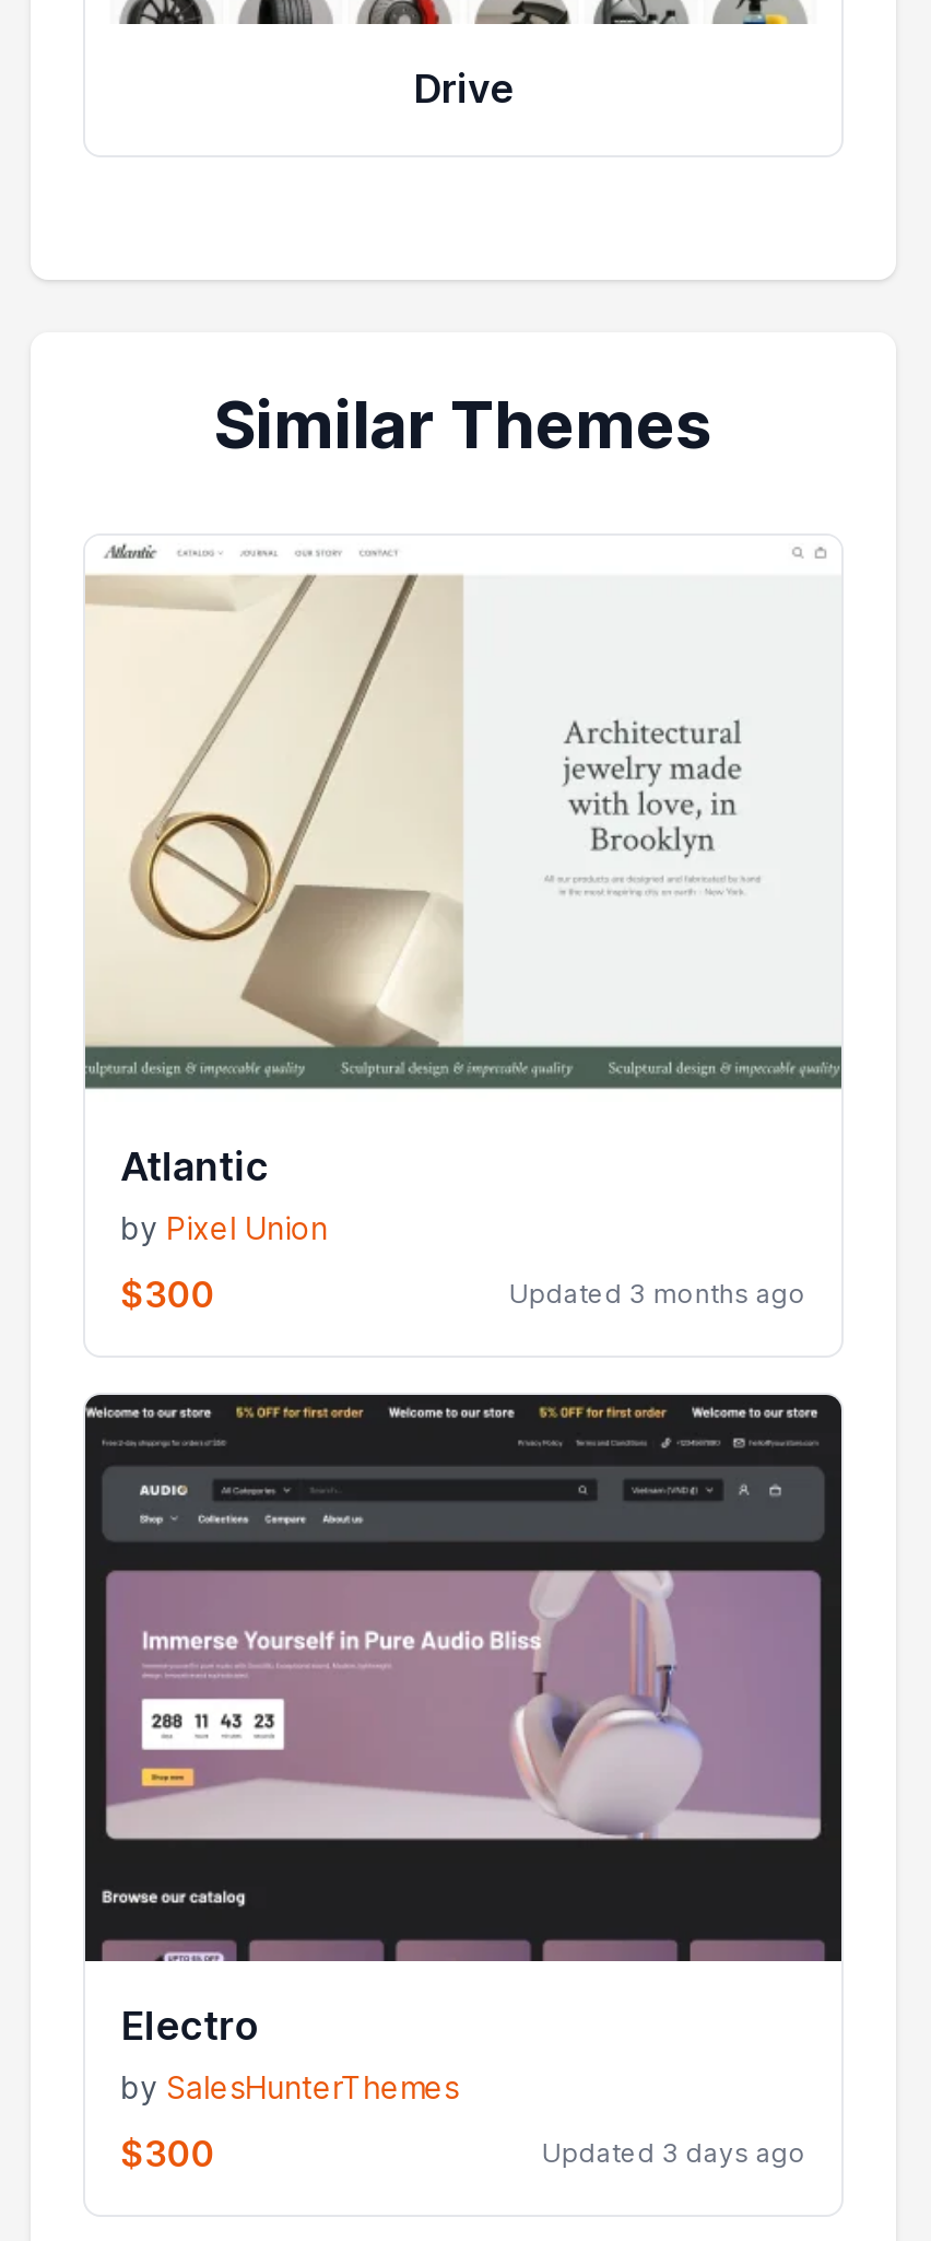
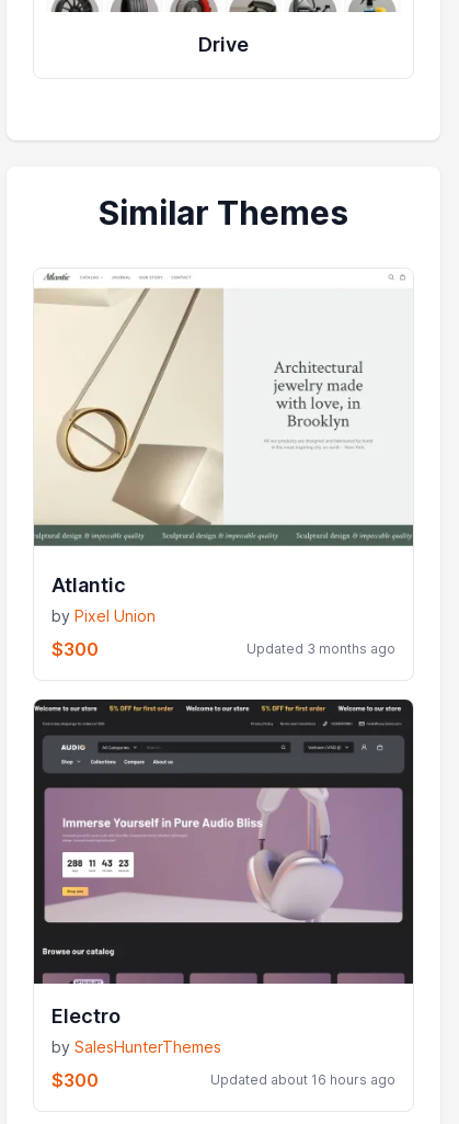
[542,2137,806,2170] Updated 3 days ago -> [210,1072,395,1088] Updated about 16 hours ago

